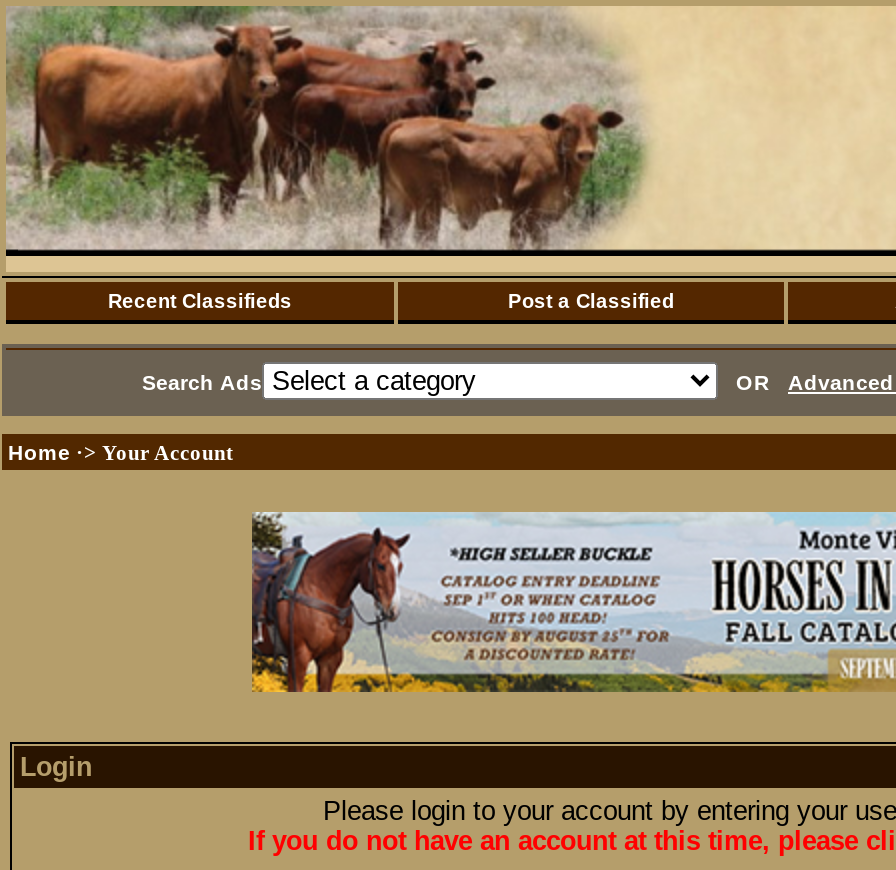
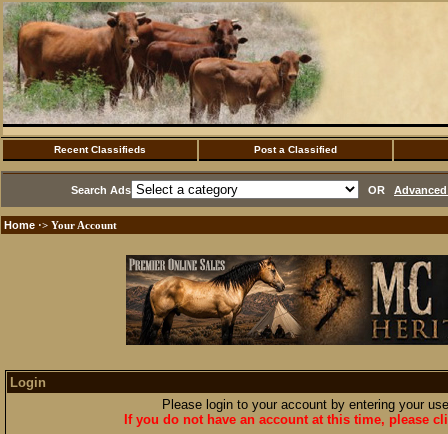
[252,510,890,692] [image] -> [125,254,445,346] [image]

